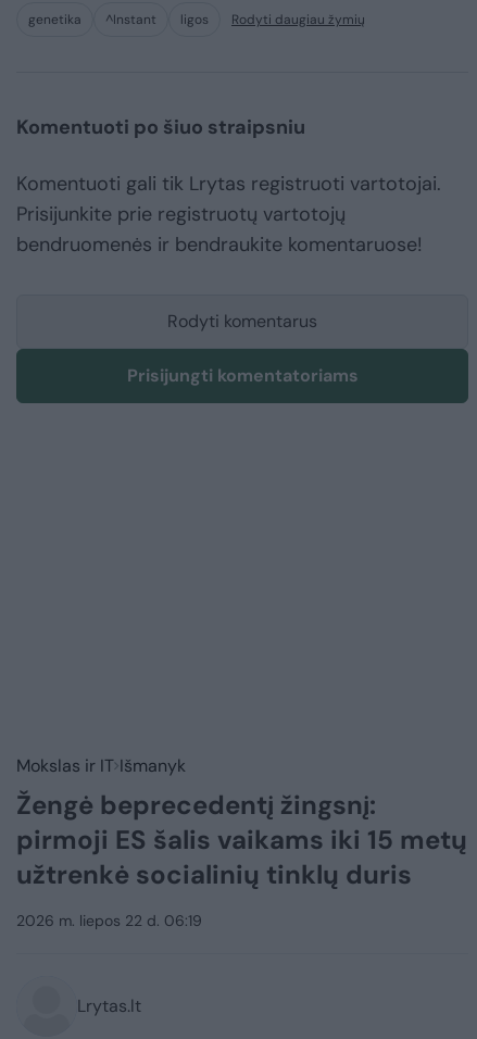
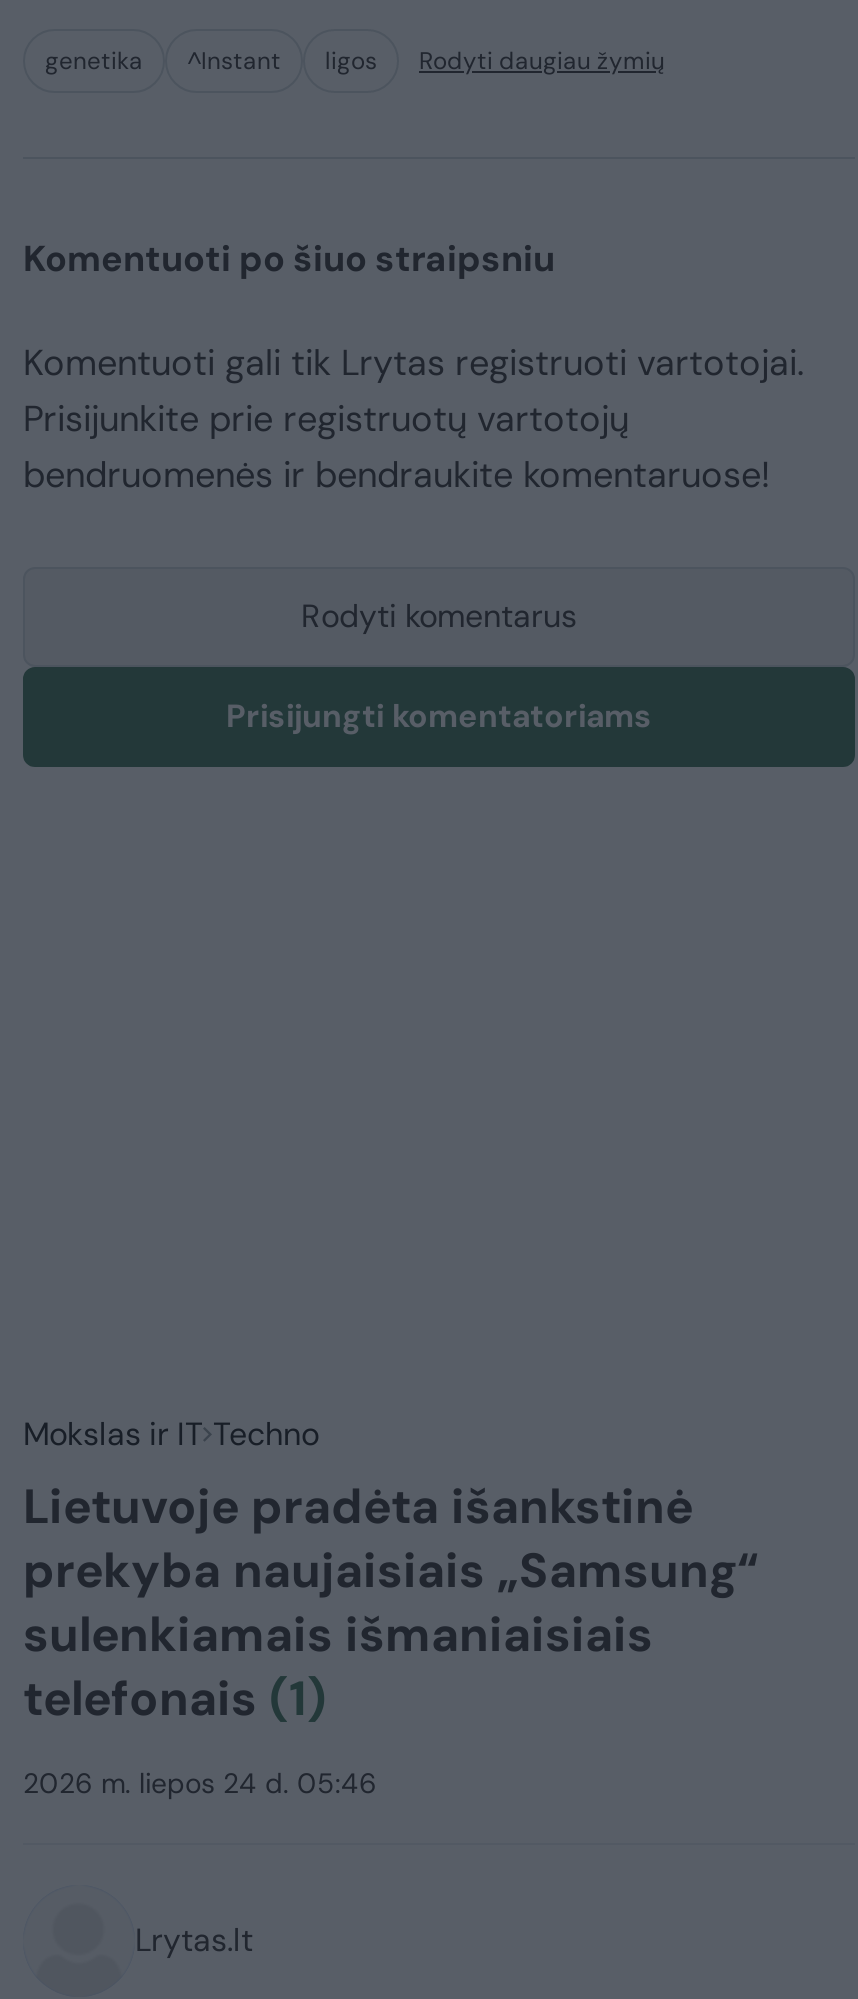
[16,755,467,892] Mokslas ir IT Išmanyk | Žengė beprecedentį žingsnį: | pirmoji ES šalis vaikams iki 15 metų | užtrenkė socialinių tinklų duris -> [23,1414,759,1730] Mokslas ir IT Techno | Lietuvoje pradėta išankstinė | prekyba naujaisiais „Samsung“ | sulenkiamais išmaniaisiais | telefonais (1)
[16,911,202,931] 2026 m. liepos 22 d. 06:19 -> [23,1766,377,1802] 2026 m. liepos 24 d. 05:46

